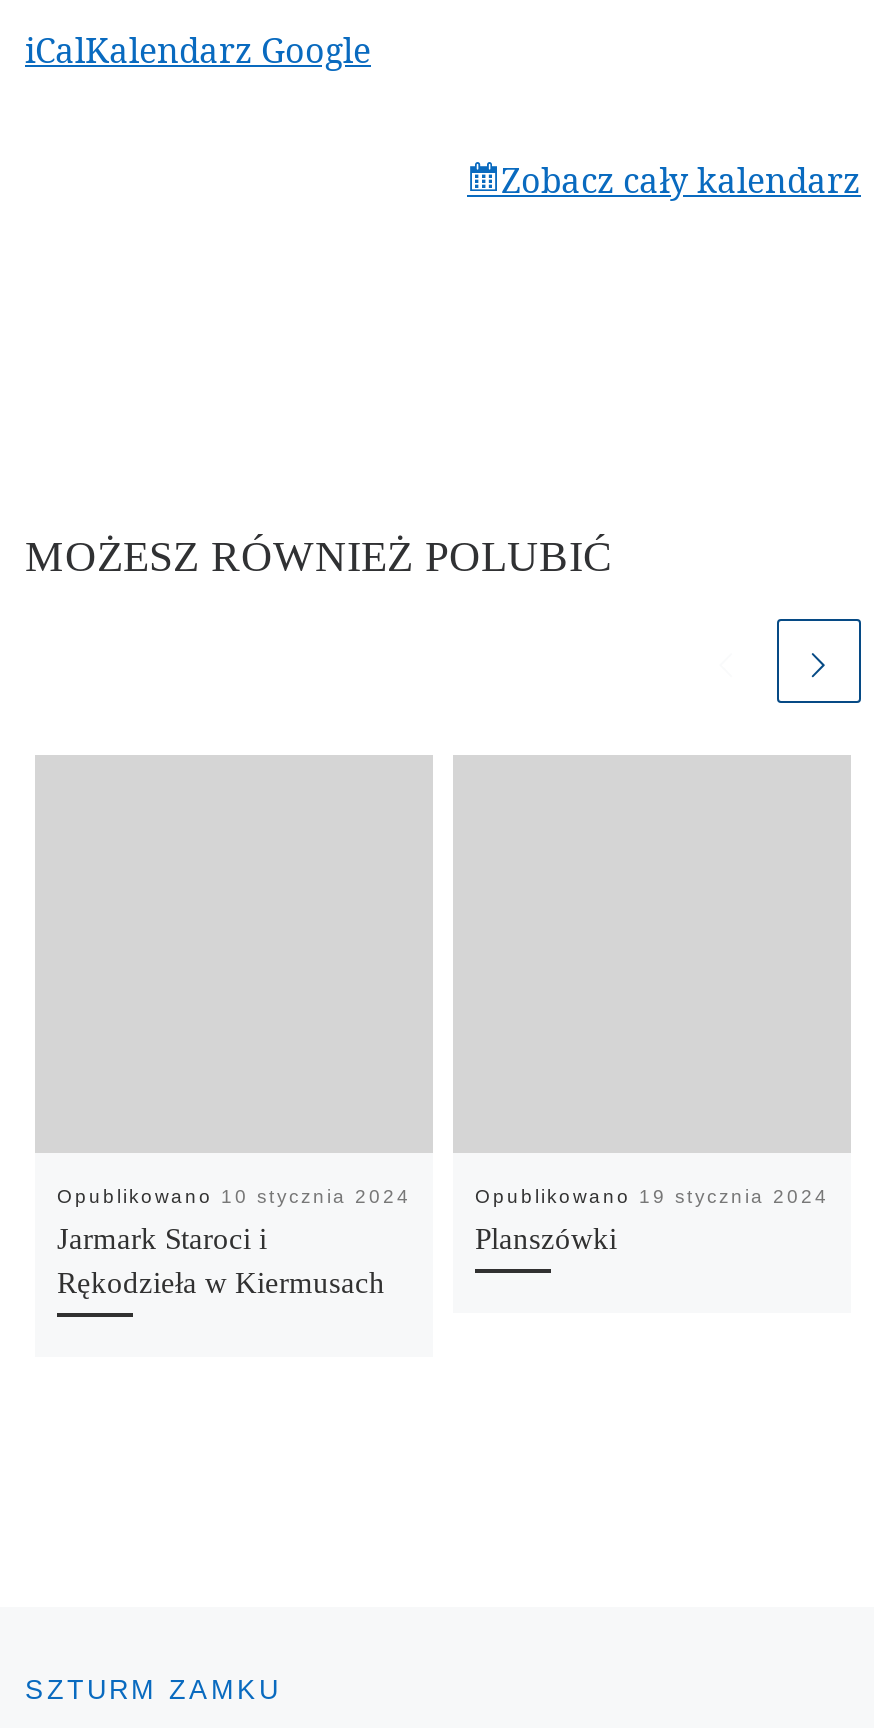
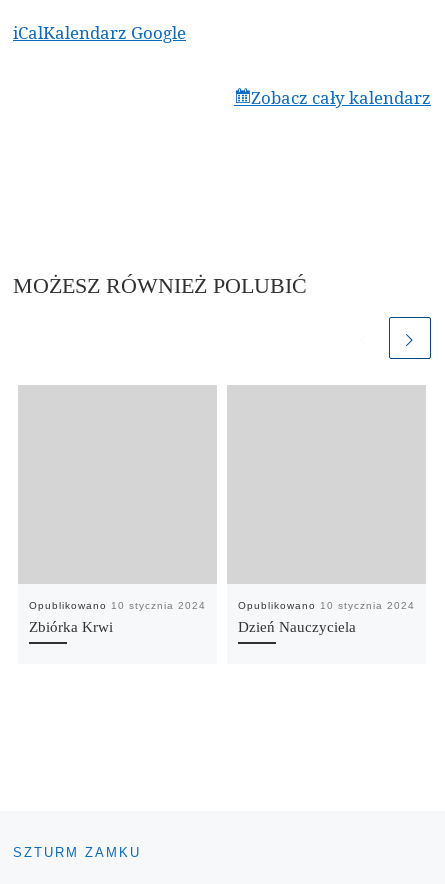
[475,1186,829,1256] Opublikowano 19 stycznia 2024 | Planszówki -> [238,600,415,635] Opublikowano 10 stycznia 2024 | Dzień Nauczyciela
[57,1222,385,1300] Jarmark Staroci i | Rękodzieła w Kiermusach -> [29,618,113,635] Zbiórka Krwi

